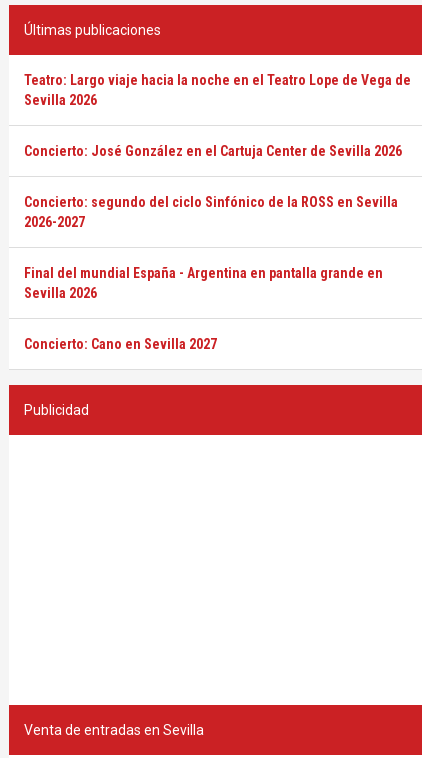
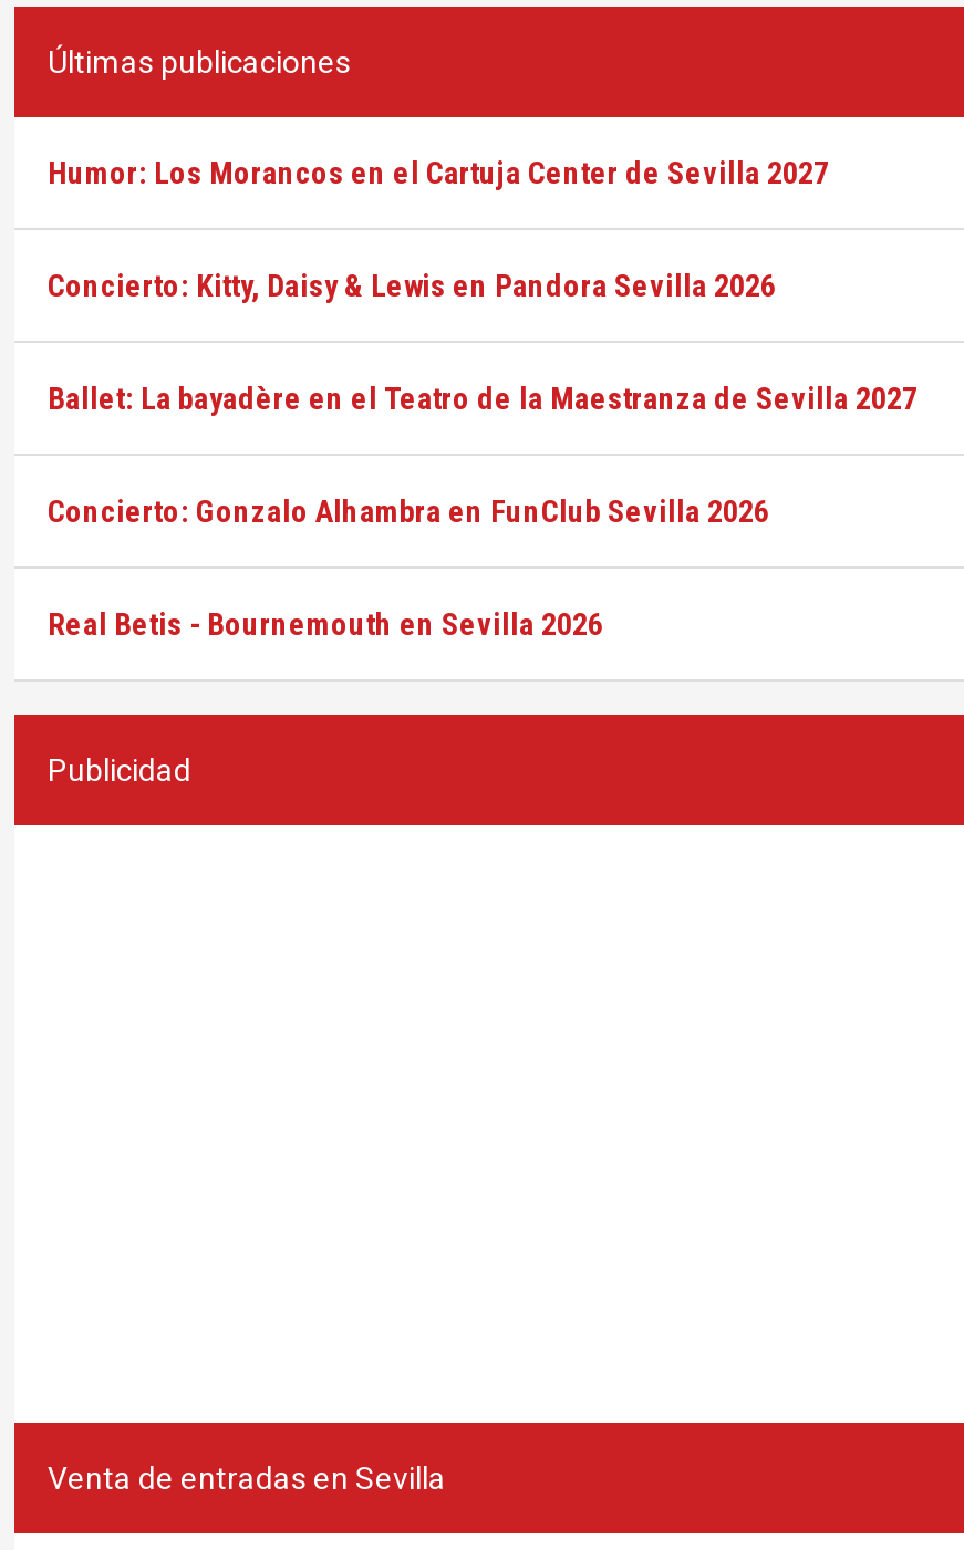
[24,72,411,108] Teatro: Largo viaje hacia la noche en el Teatro Lope de Vega de | Sevilla 2026 -> [48,155,829,190] Humor: Los Morancos en el Cartuja Center de Sevilla 2027
[24,143,402,159] Concierto: José González en el Cartuja Center de Sevilla 2026 -> [48,268,776,303] Concierto: Kitty, Daisy & Lewis en Pandora Sevilla 2026
[24,194,398,230] Concierto: segundo del ciclo Sinfónico de la ROSS en Sevilla | 2026-2027 -> [48,381,918,416] Ballet: La bayadère en el Teatro de la Maestranza de Sevilla 2027
[24,265,383,301] Final del mundial España - Argentina en pantalla grande en | Sevilla 2026 -> [48,493,769,529] Concierto: Gonzalo Alhambra en FunClub Sevilla 2026
[24,336,217,352] Concierto: Cano en Sevilla 2027 -> [48,606,603,642] Real Betis - Bournemouth en Sevilla 2026

